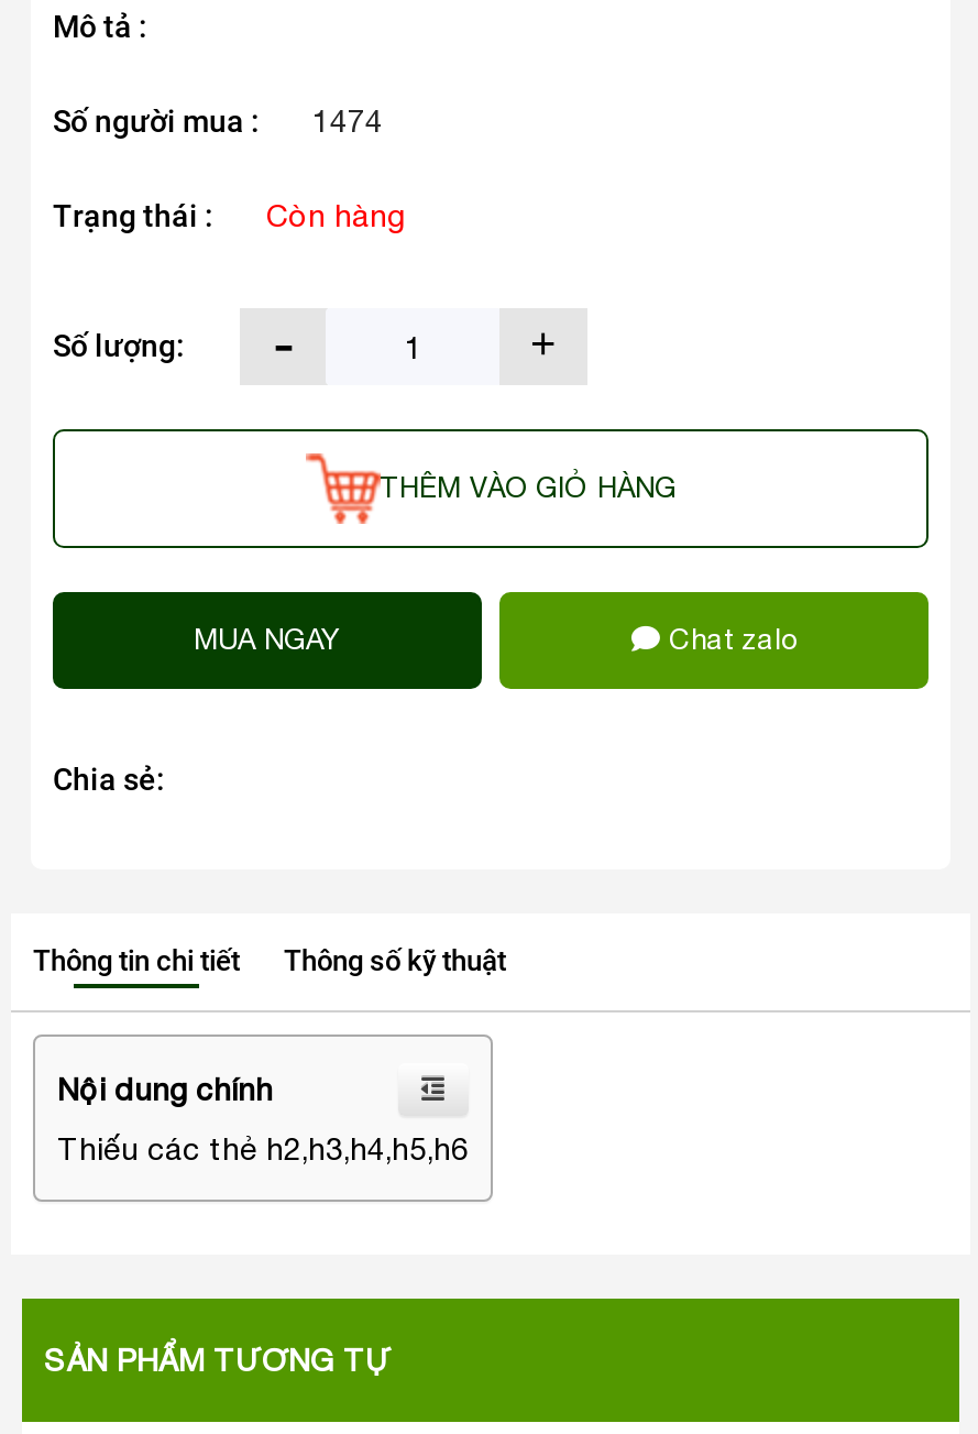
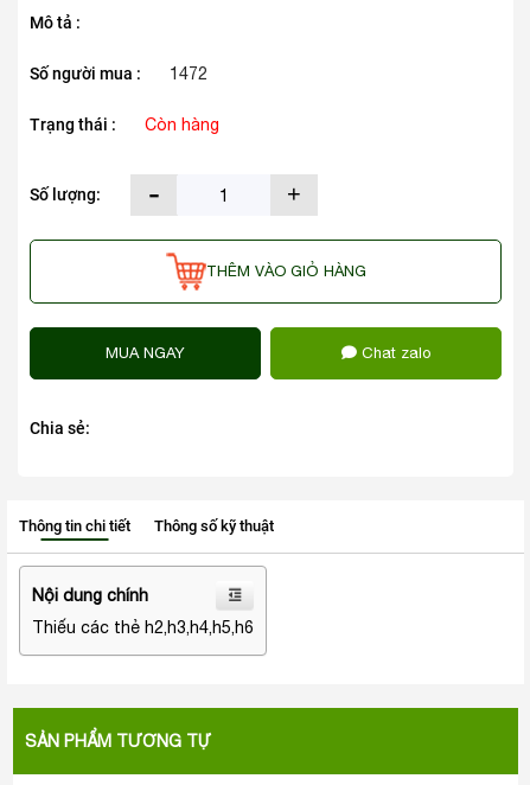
[53,104,383,139] Số người mua : 1474 -> [30,64,207,83] Số người mua : 1472

